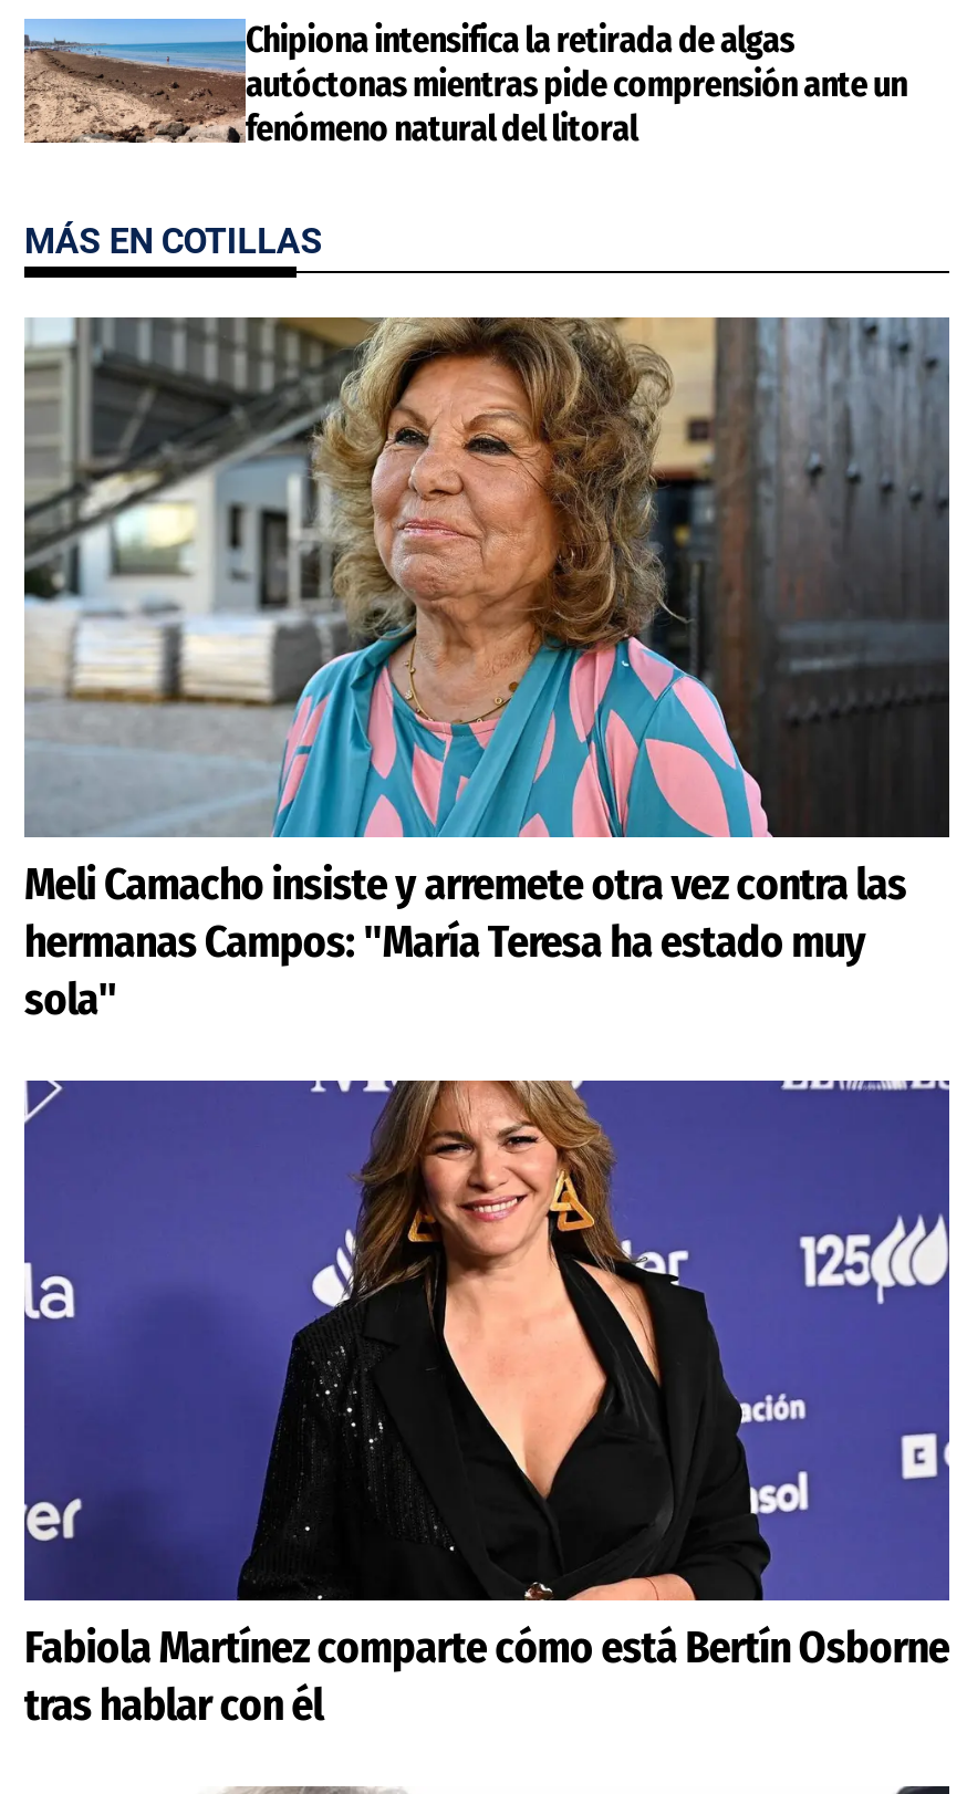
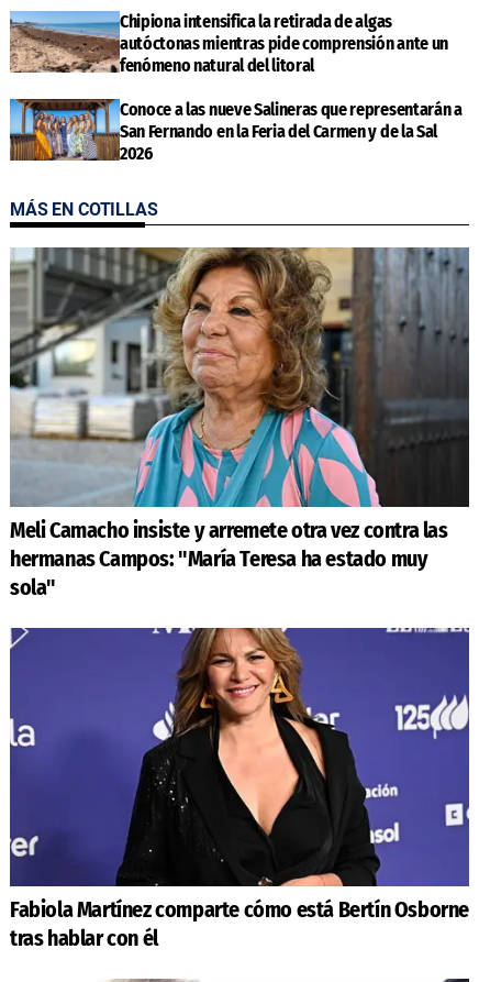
none -> [10,98,462,164] [image] | Conoce a las nueve Salineras que representarán a | San Fernando en la Feria del Carmen y de la Sal | 2026

